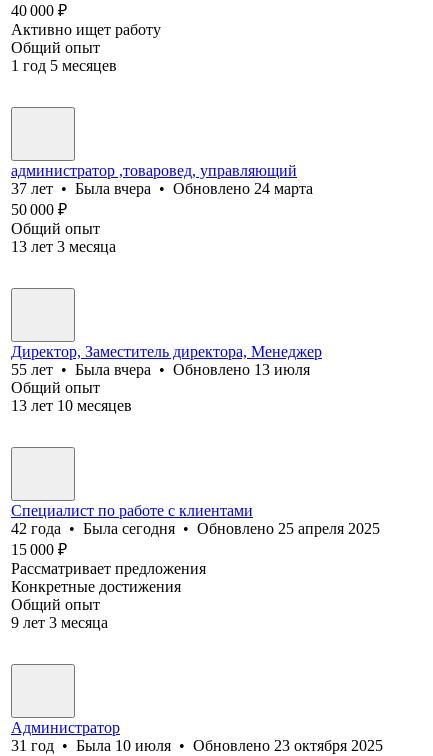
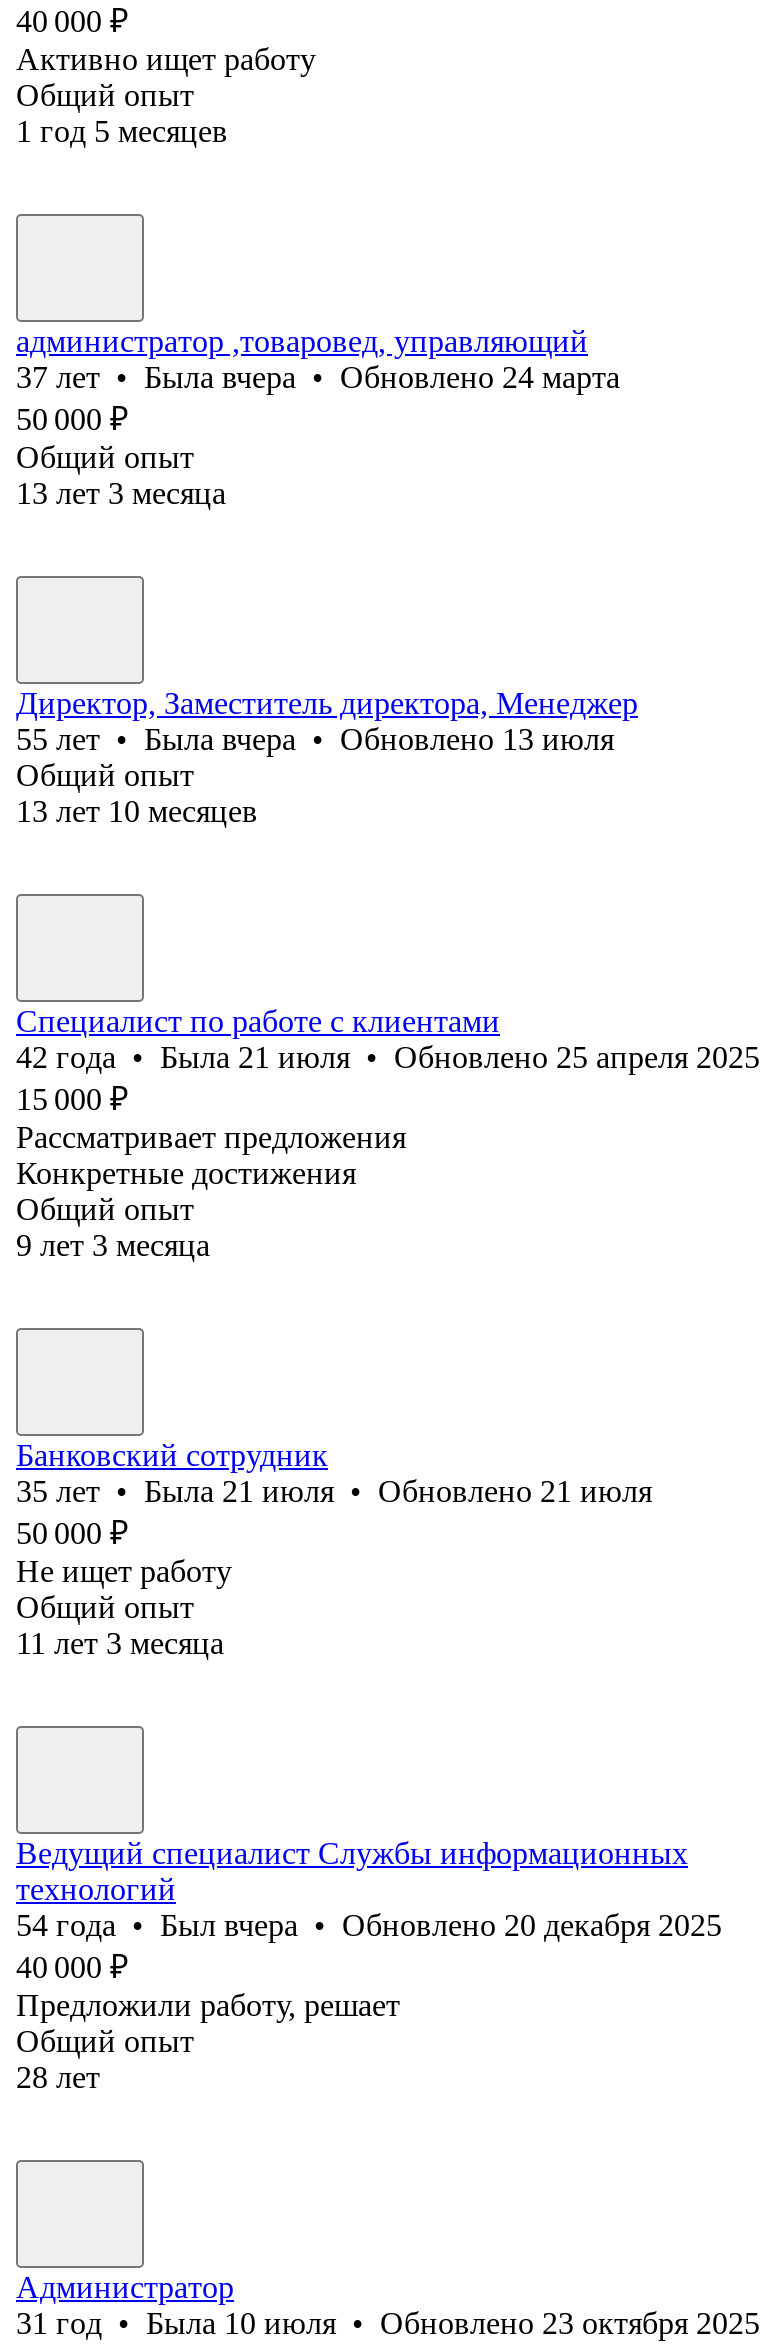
[11,520,380,537] 42 года • Была сегодня • Обновлено 25 апреля 2025 -> [16,1040,760,1074] 42 года • Была 21 июля • Обновлено 25 апреля 2025
none -> [16,1438,652,1660] Банковский сотрудник | 35 лет • Была 21 июля • Обновлено 21 июля | 50 000 ₽ | Не ищет работу | Общий опыт | 11 лет 3 месяца
none -> [16,1836,722,2094] Ведущий специалист Службы информационных | технологий | 54 года • Был вчера • Обновлено 20 декабря 2025 | 40 000 ₽ | Предложили работу, решает | Общий опыт | 28 лет

